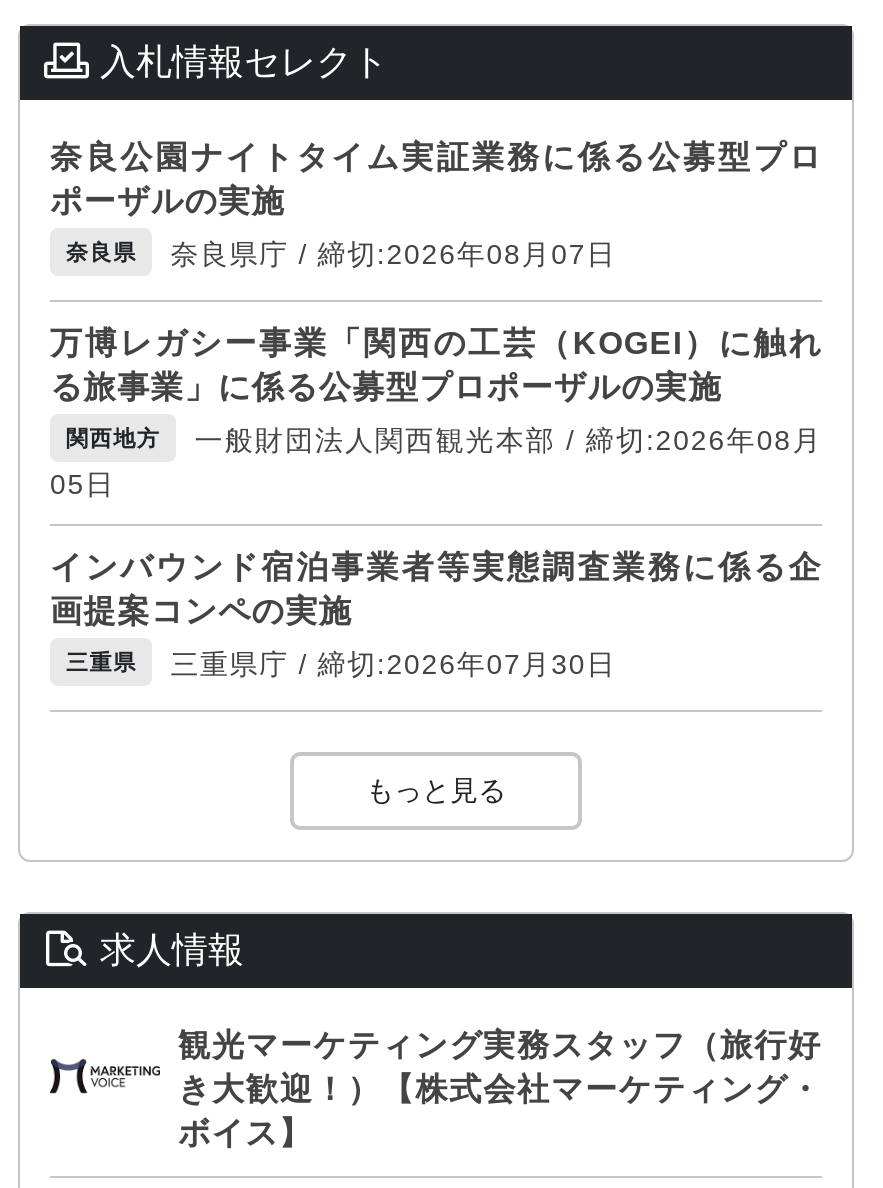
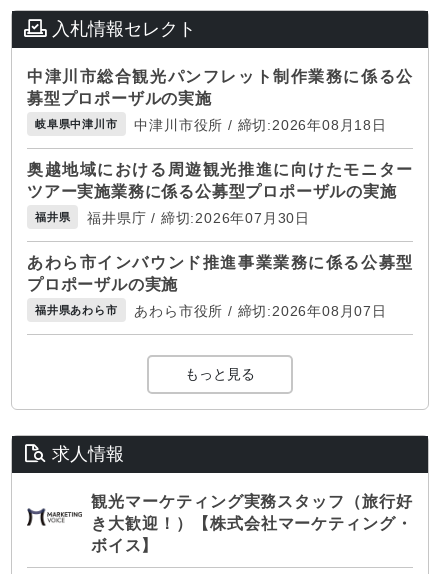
[50,139,822,217] 奈良公園ナイトタイム実証業務に係る公募型プロ | ポーザルの実施 -> [27,68,413,107] 中津川市総合観光パンフレット制作業務に係る公 | 募型プロポーザルの実施
[66,237,616,269] 奈良県 | 奈良県庁 / 締切:2026年08月07日 -> [35,117,387,133] 岐阜県中津川市 | 中津川市役所 / 締切:2026年08月18日
[50,325,822,403] 万博レガシー事業「関西の工芸（KOGEI）に触れ | る旅事業」に係る公募型プロポーザルの実施 -> [27,161,413,200] 奥越地域における周遊観光推進に向けたモニター | ツアー実施業務に係る公募型プロポーザルの実施
[50,423,822,499] 関西地方 | 一般財団法人関西観光本部 / 締切:2026年08月 | 05日 -> [35,210,310,226] 福井県 | 福井県庁 / 締切:2026年07月30日
[50,549,822,627] インバウンド宿泊事業者等実態調査業務に係る企 | 画提案コンペの実施 -> [27,254,413,293] あわら市インバウンド推進事業業務に係る公募型 | プロポーザルの実施
[66,647,616,679] 三重県 | 三重県庁 / 締切:2026年07月30日 -> [35,303,387,319] 福井県あわら市 | あわら市役所 / 締切:2026年08月07日

